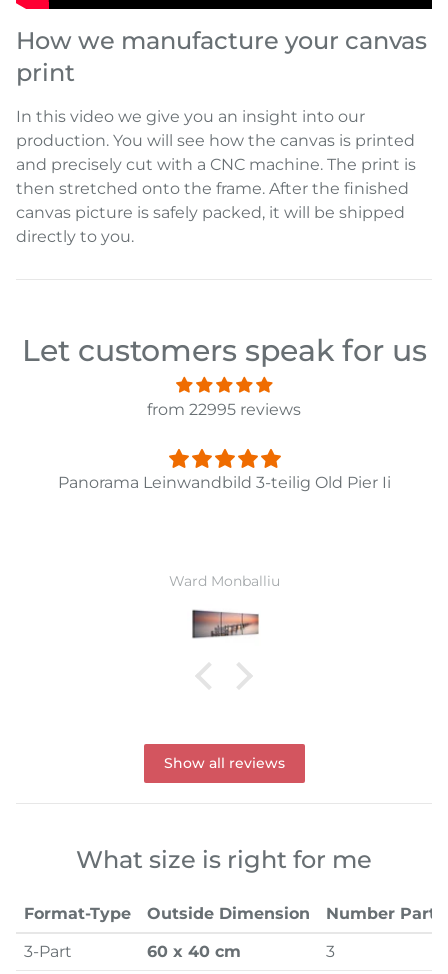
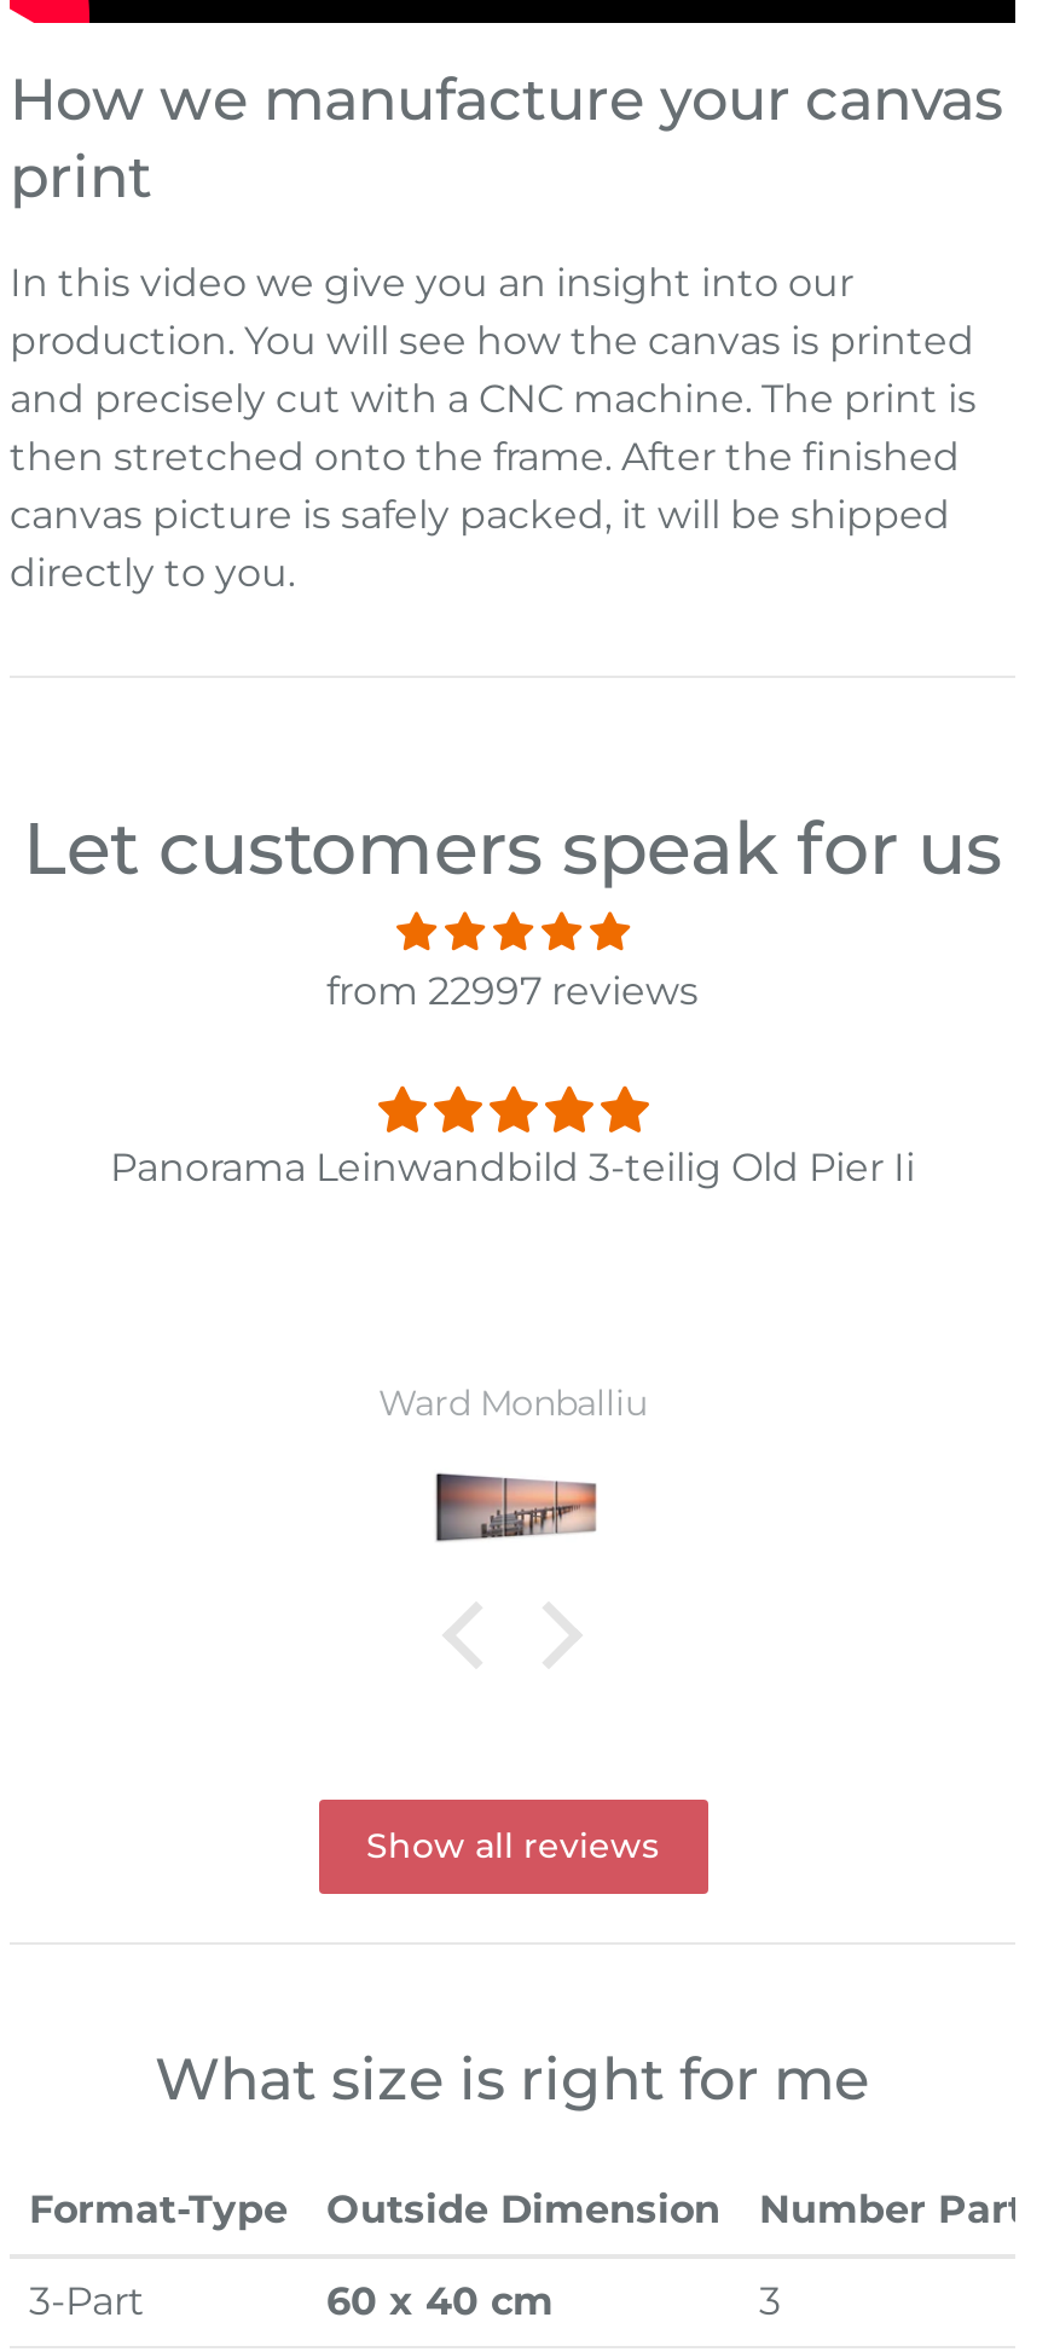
[147,400,301,419] from 22995 reviews -> [326,967,699,1013] from 22997 reviews

